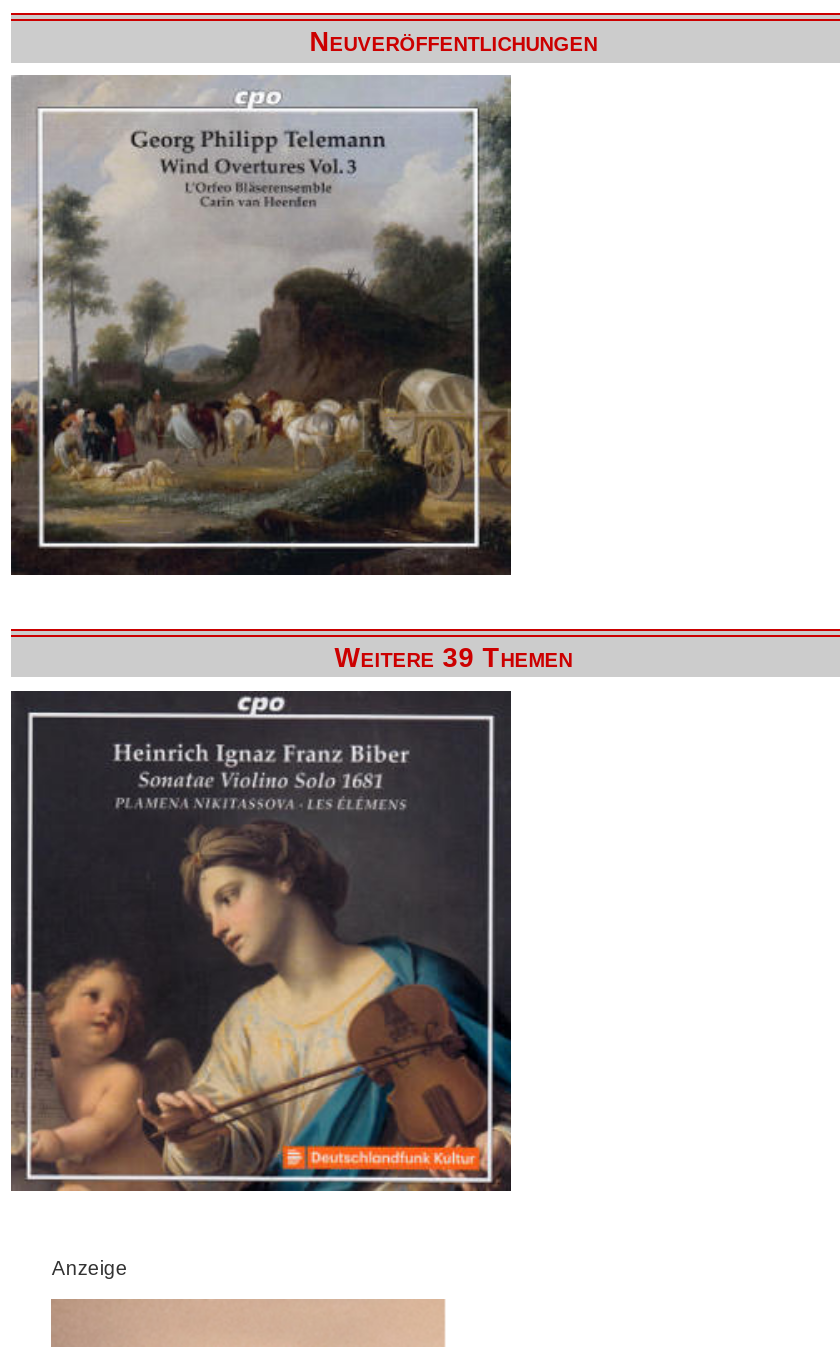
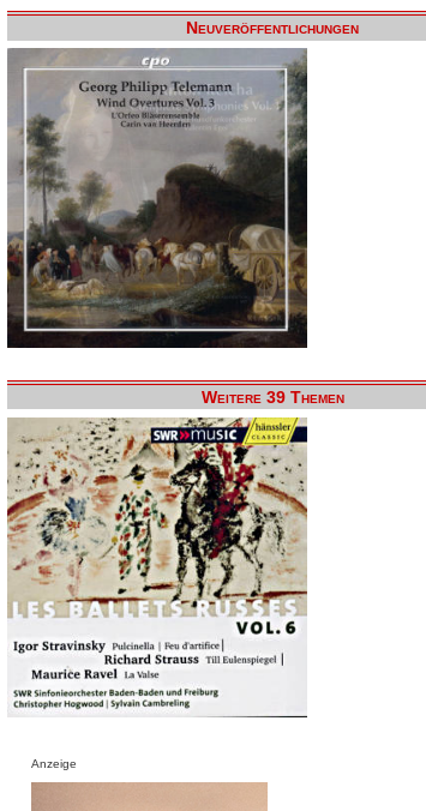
[9,689,513,1193] [image] -> [6,416,308,717] [image]

